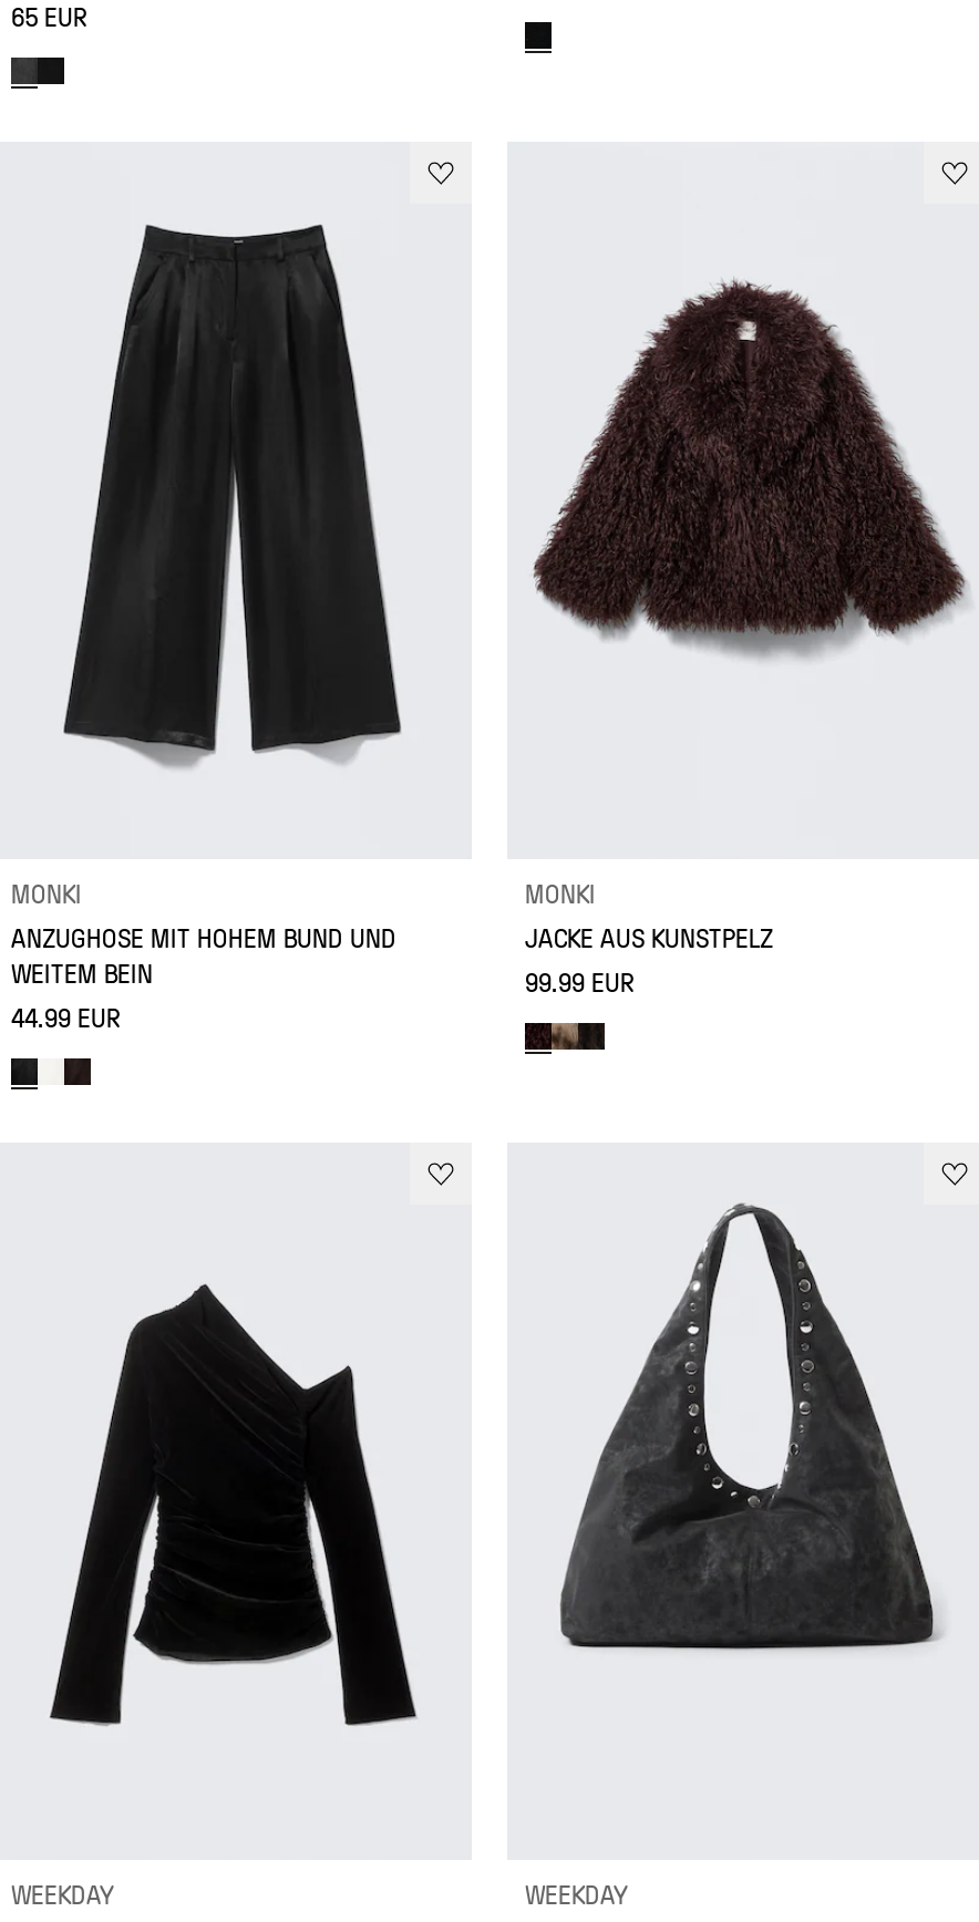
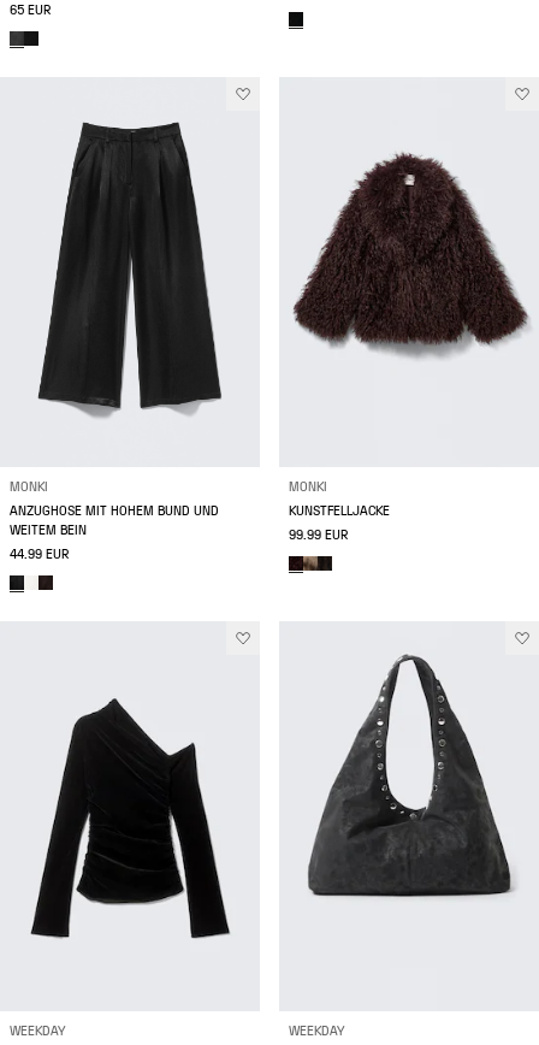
[525,925,773,952] JACKE AUS KUNSTPELZ -> [289,503,390,518] KUNSTFELLJACKE

